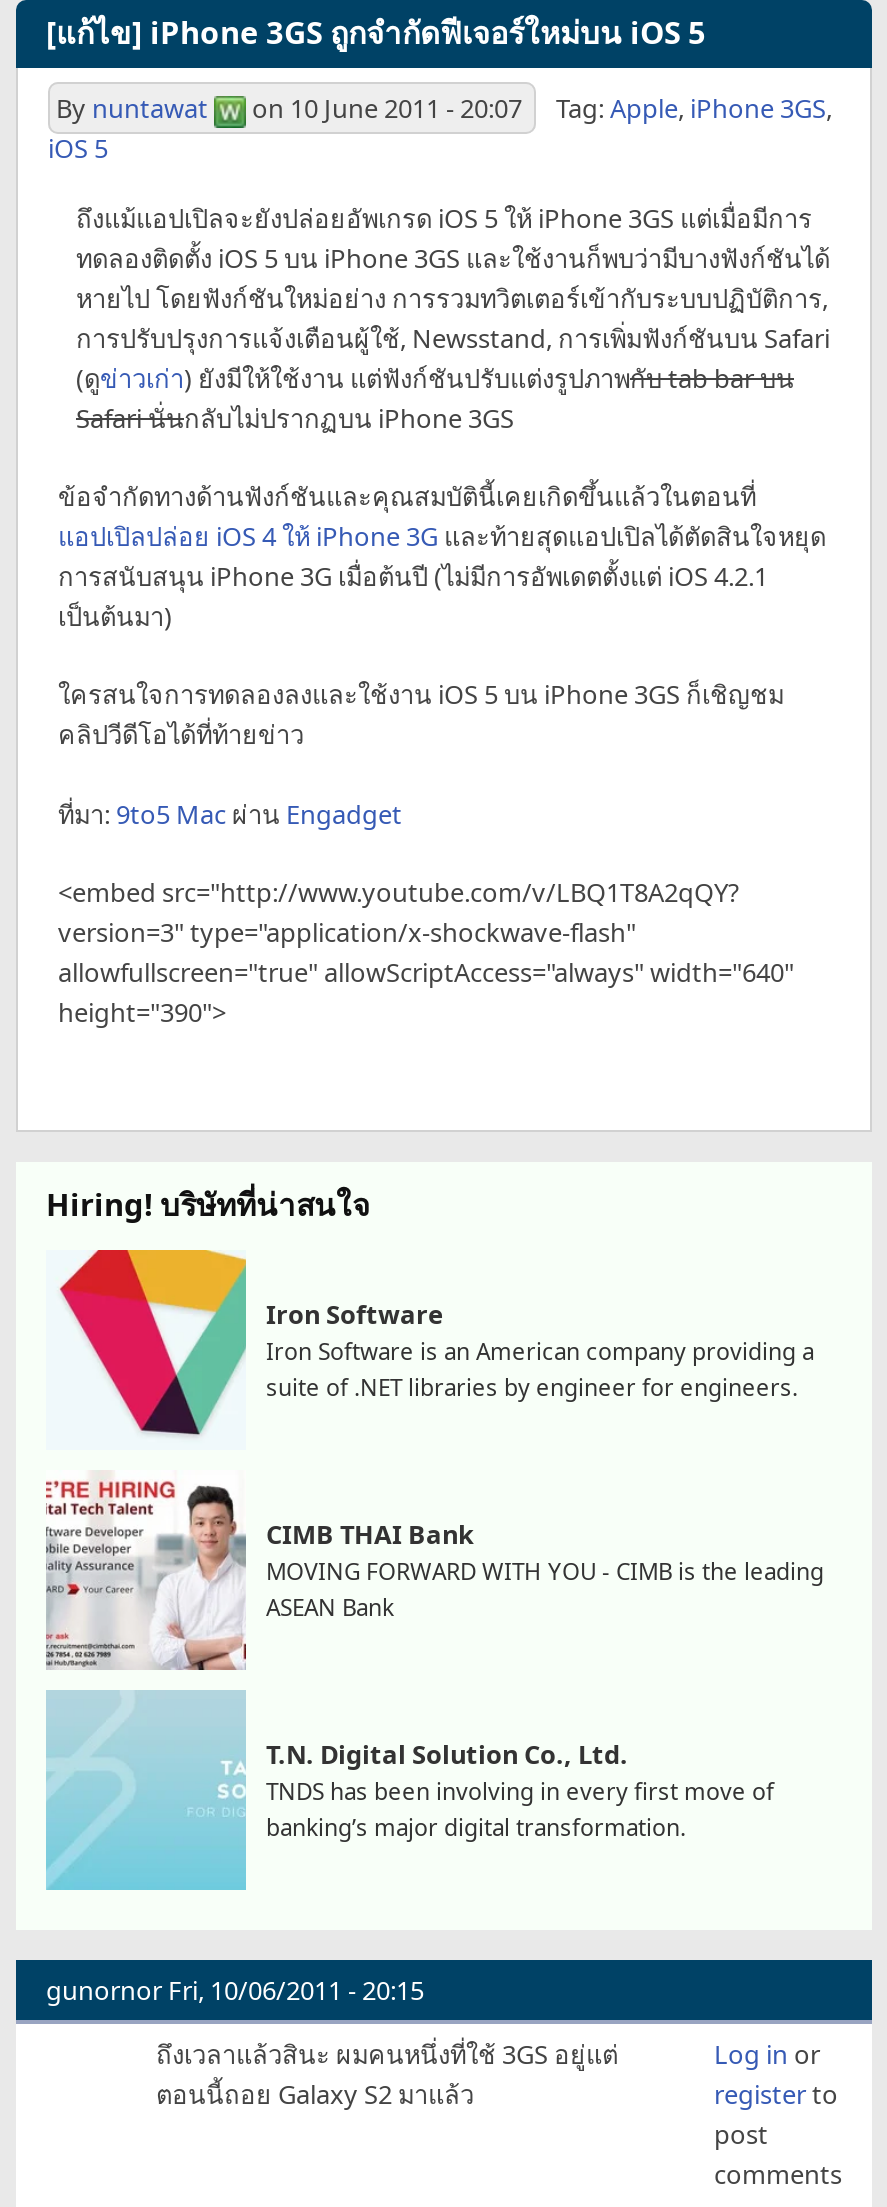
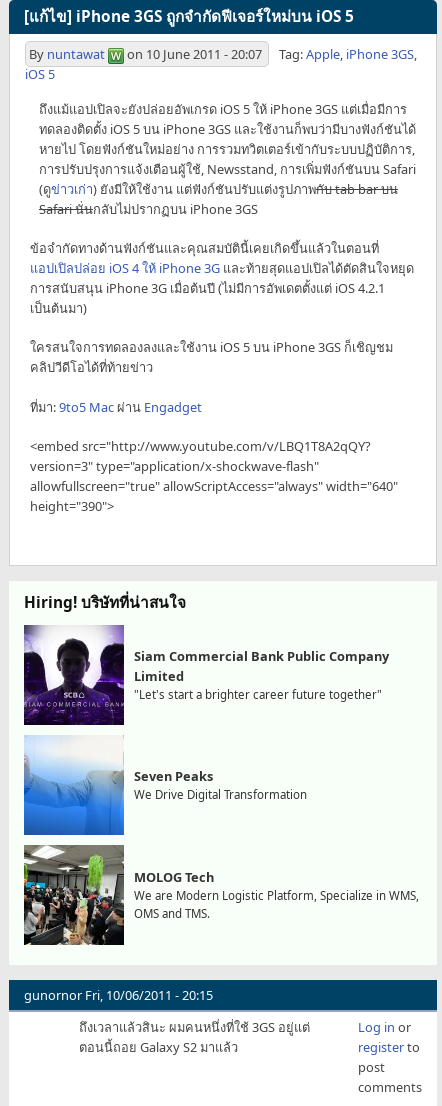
[46,1248,814,1450] [image] | Iron Software | Iron Software is an American company providing a | suite of .NET libraries by engineer for engineers. -> [23,624,389,726] [image] | Siam Commercial Bank Public Company | Limited | "Let's start a brighter career future together"
[46,1472,824,1672] [image] | CIMB THAI Bank | MOVING FORWARD WITH YOU - CIMB is the leading | ASEAN Bank -> [23,735,307,836] [image] | Seven Peaks | We Drive Digital Transformation
[46,1690,774,1892] [image] | T.N. Digital Solution Co., Ltd. | TNDS has been involving in every first move of | banking’s major digital transformation. -> [23,844,419,946] [image] | MOLOG Tech | We are Modern Logistic Platform, Specialize in WMS, | OMS and TMS.

